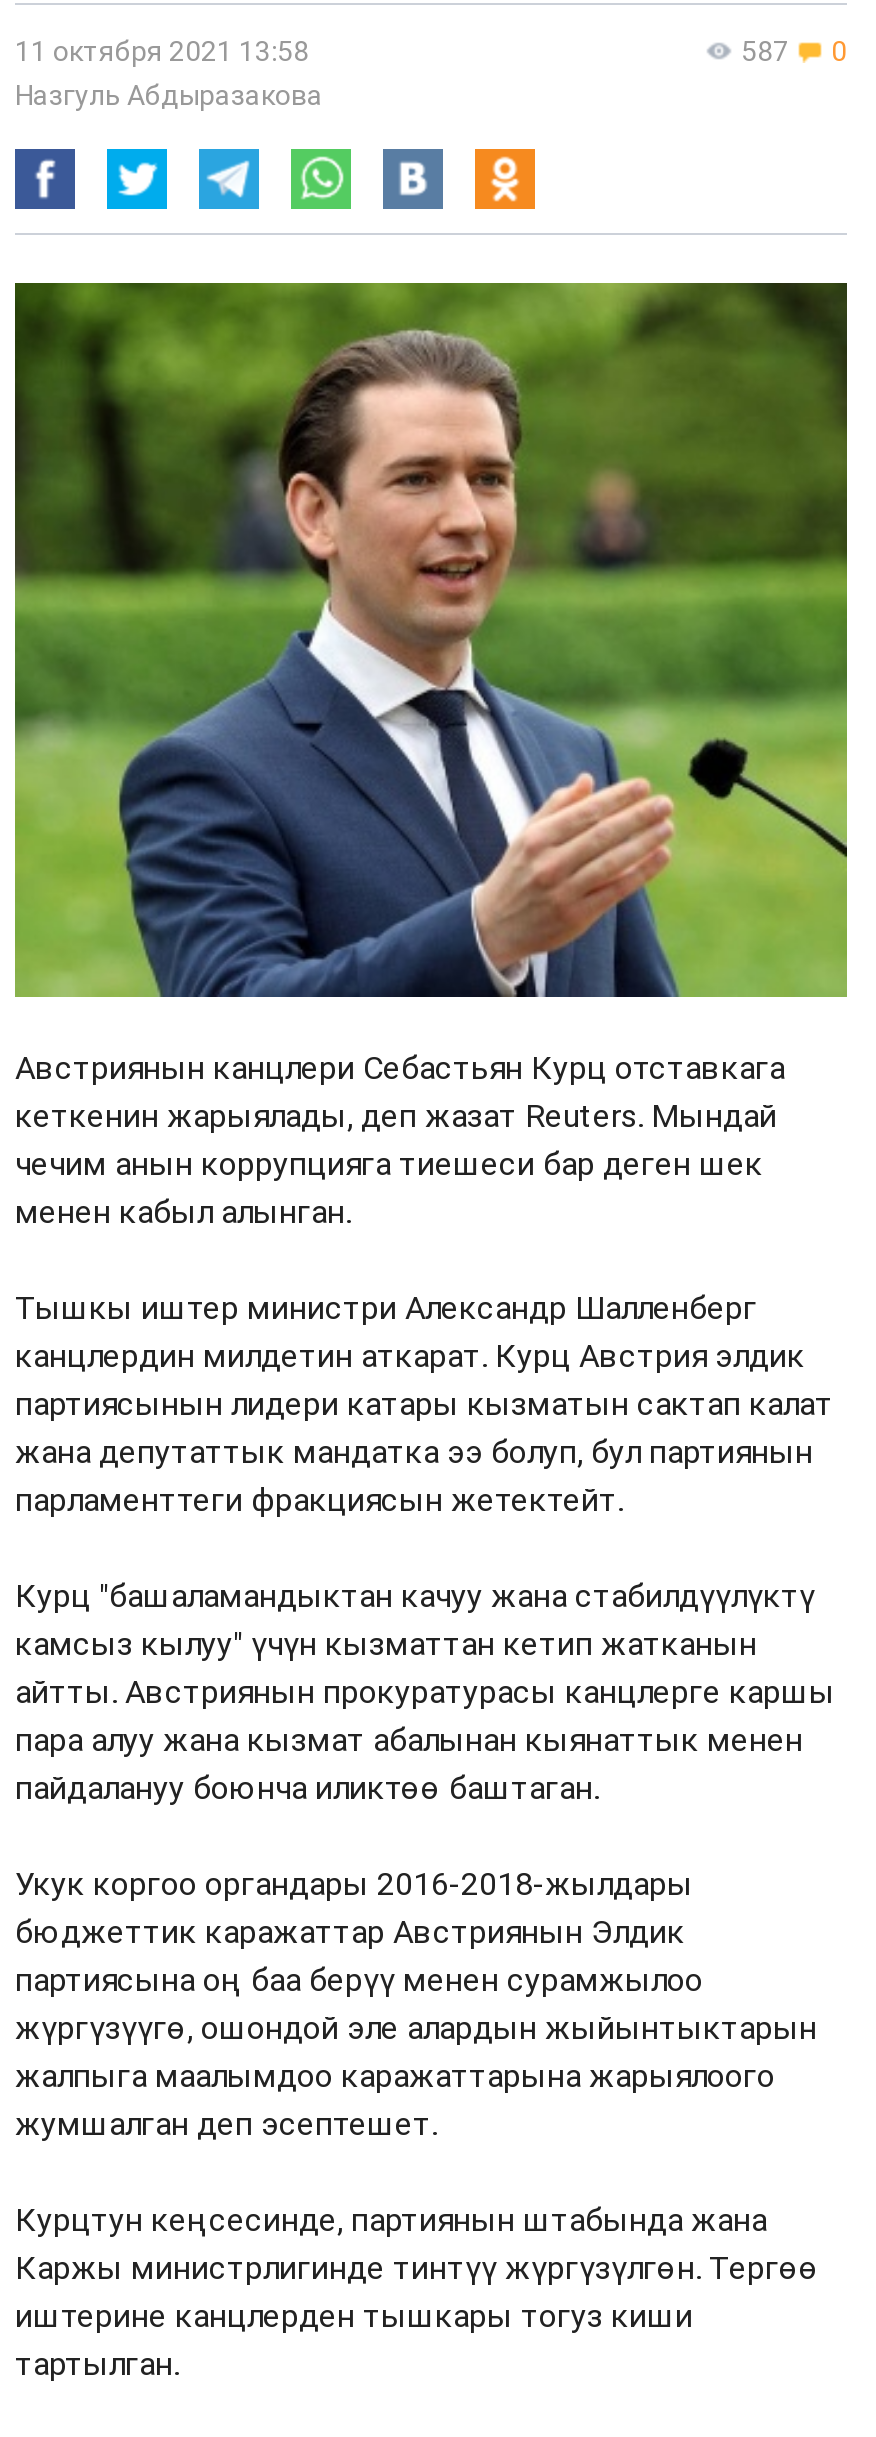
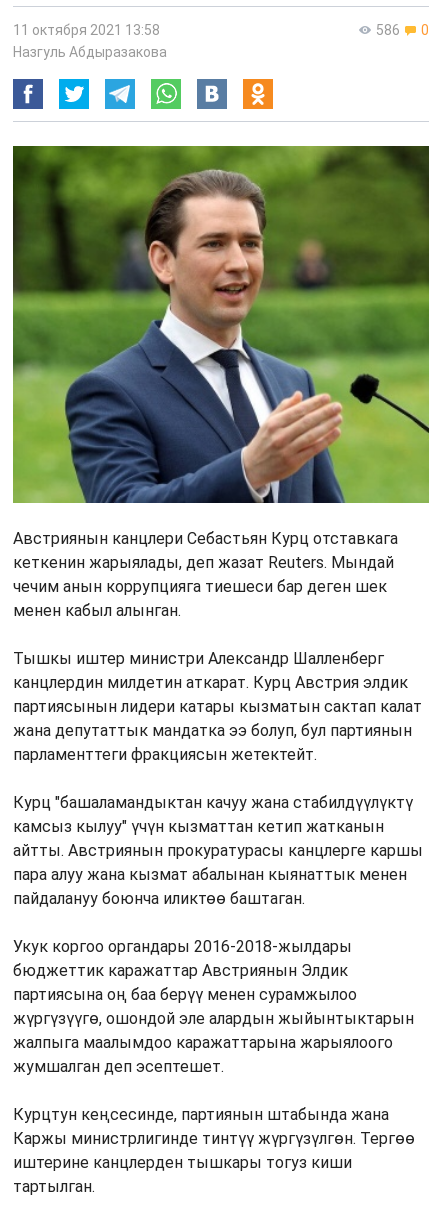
[735,35,847,67] 587 0 -> [373,22,429,38] 586 0

